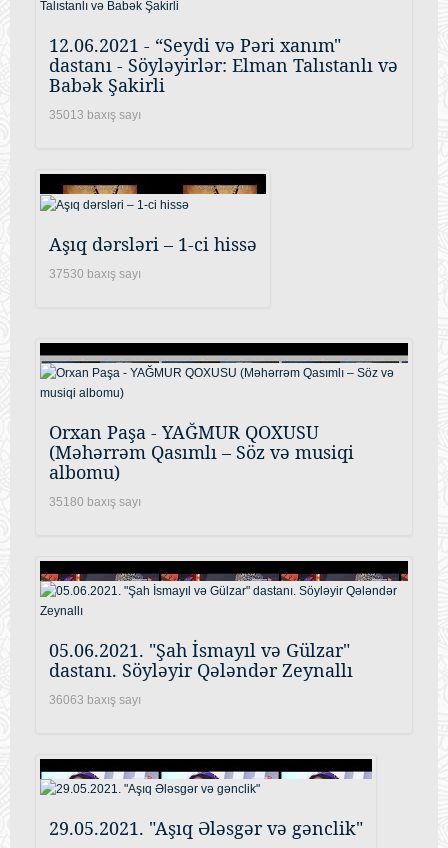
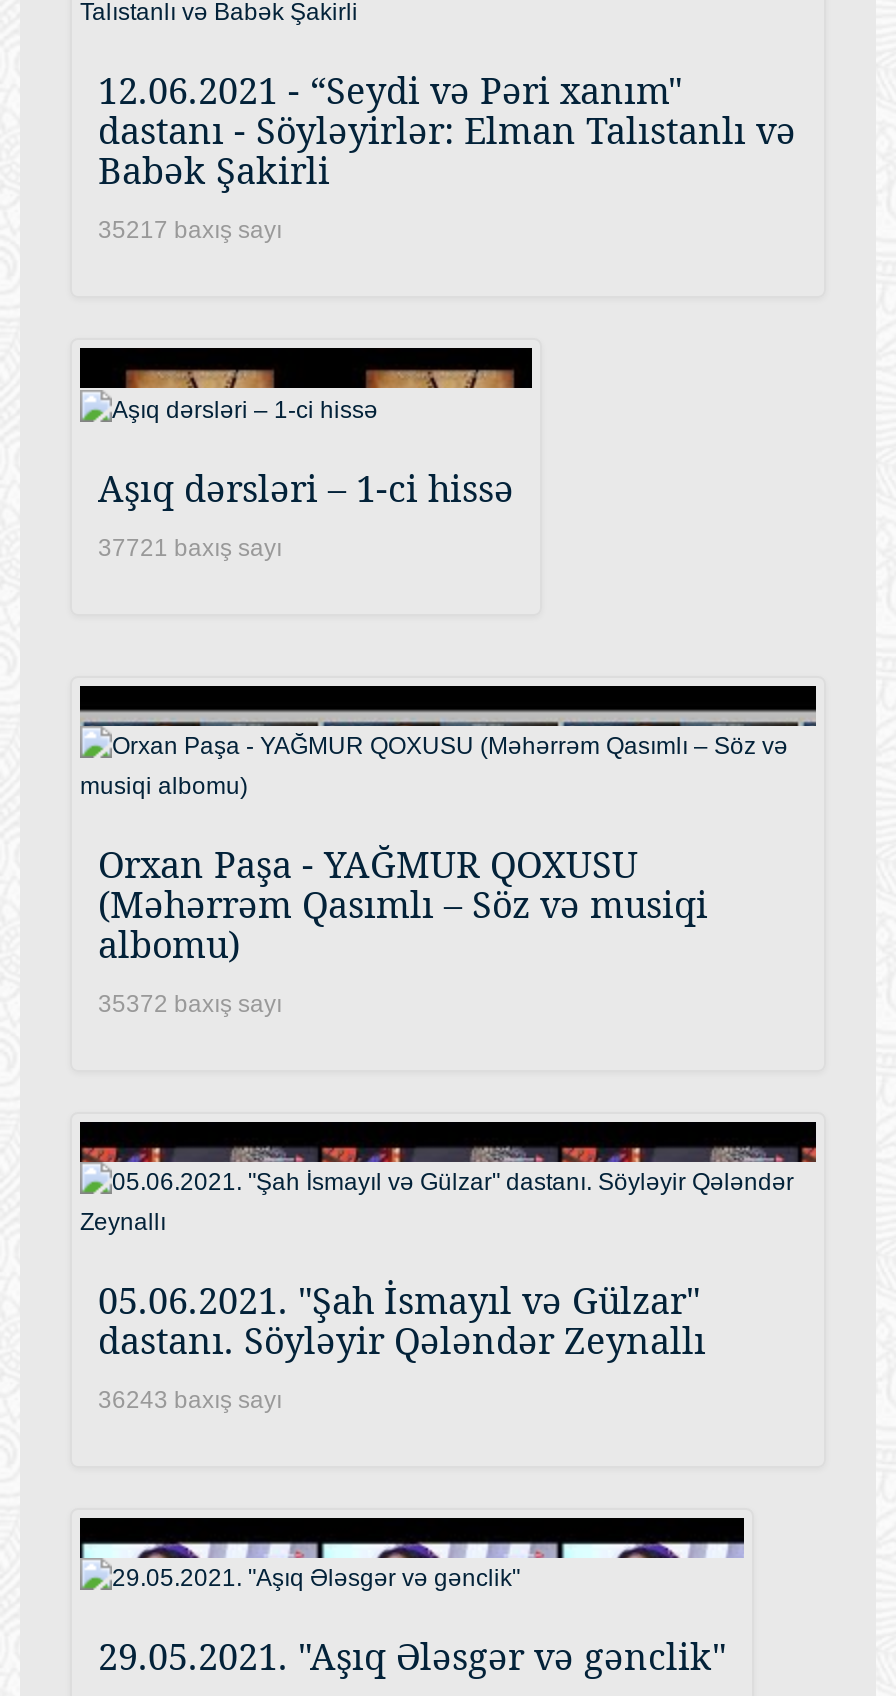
[49,108,141,122] 35013 baxış sayı -> [98,216,282,244] 35217 baxış sayı
[49,267,141,281] 37530 baxış sayı -> [98,533,282,561] 37721 baxış sayı
[49,495,141,509] 35180 baxış sayı -> [98,989,282,1017] 35372 baxış sayı
[49,693,141,707] 36063 baxış sayı -> [98,1385,282,1413] 36243 baxış sayı

